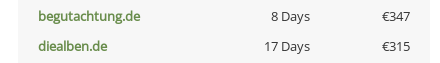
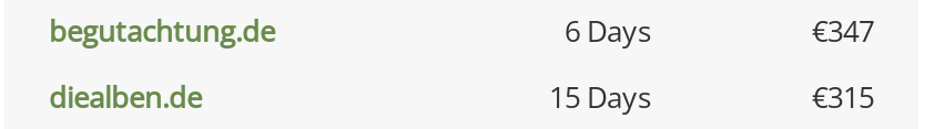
[270,7,309,25] 8 Days -> [565,11,651,51] 6 Days
[263,37,309,55] 17 Days -> [549,77,651,117] 15 Days

